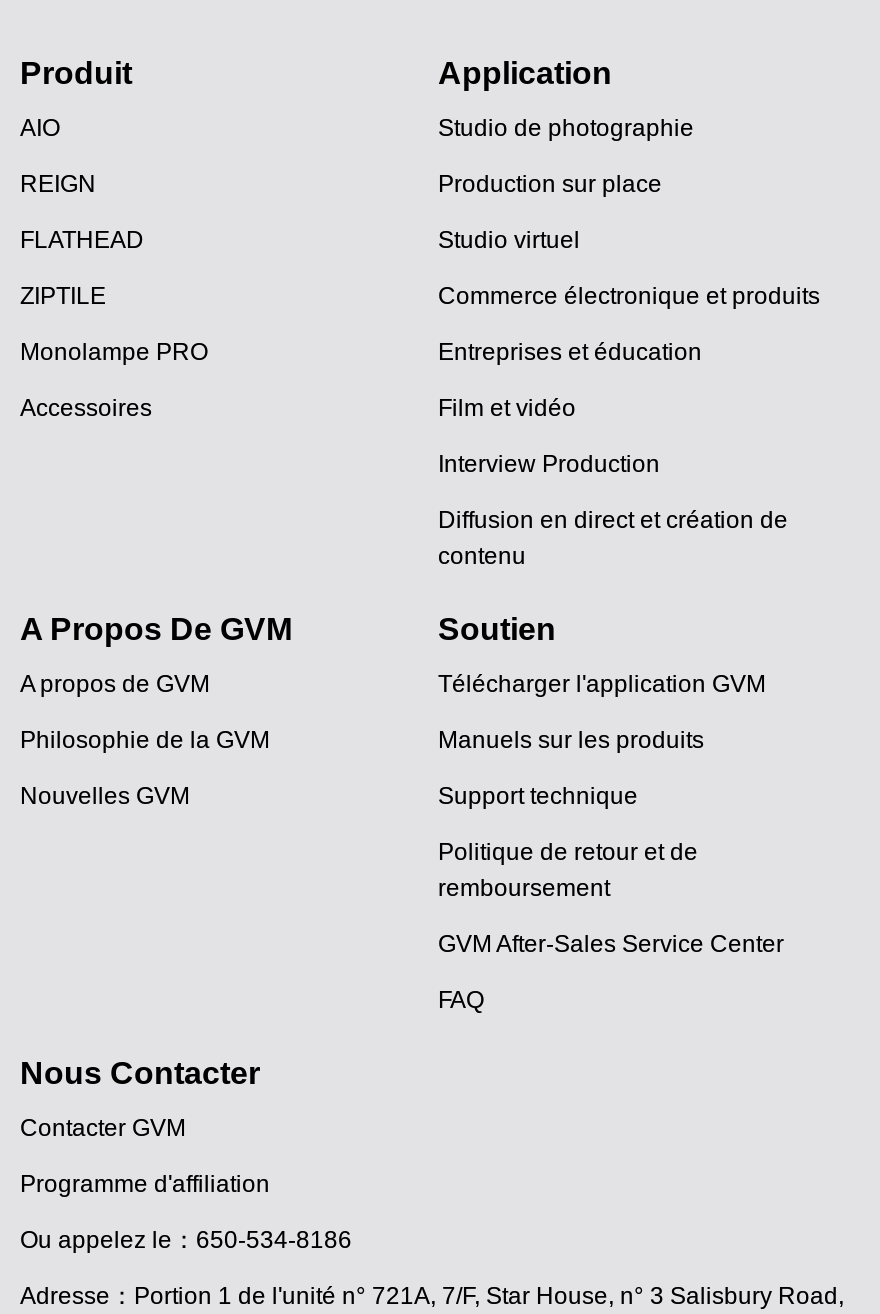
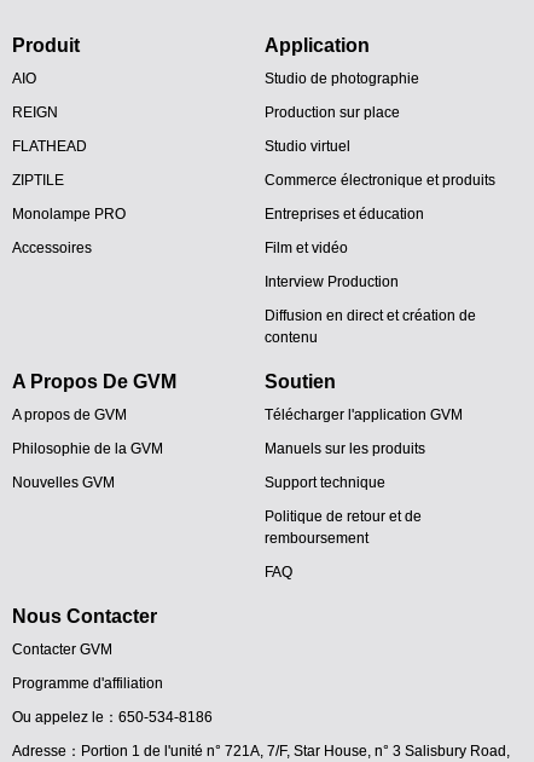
[438,929,784,957] GVM After-Sales Service Center -> none

